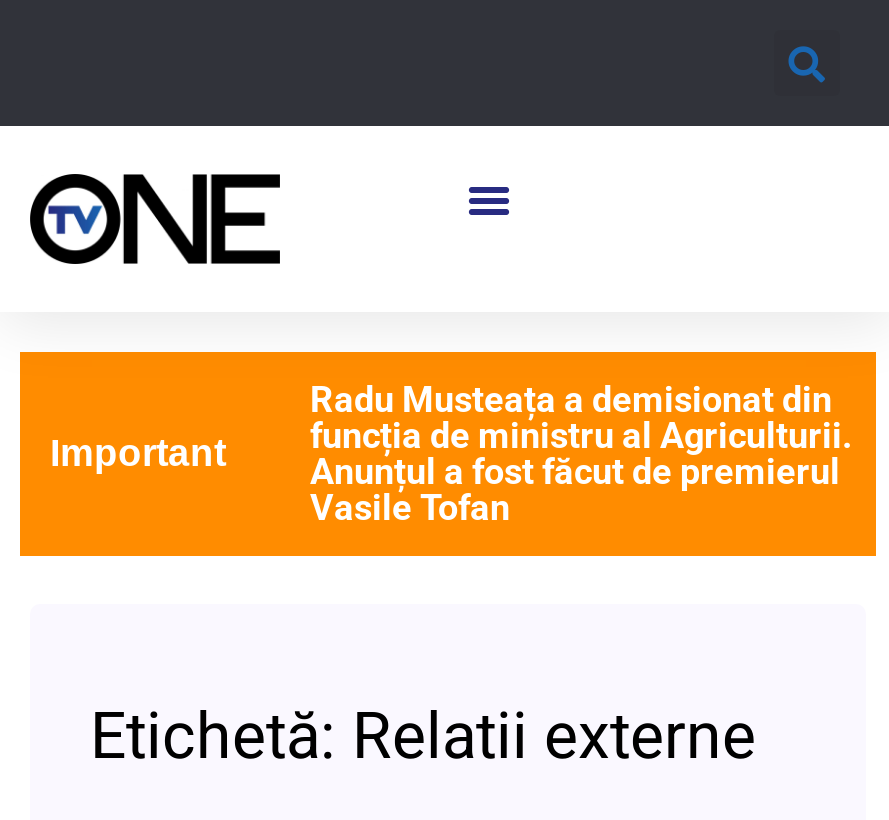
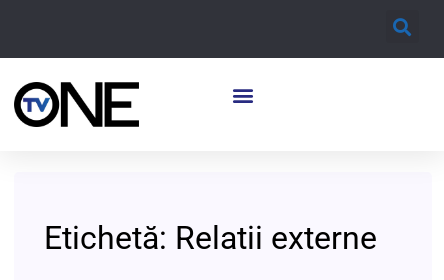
[18,350,878,558] [image] | Important -> none
[310,378,852,528] Radu Musteața a demisionat din | funcția de ministru al Agriculturii. | Anunțul a fost făcut de premierul | Vasile Tofan -> none

